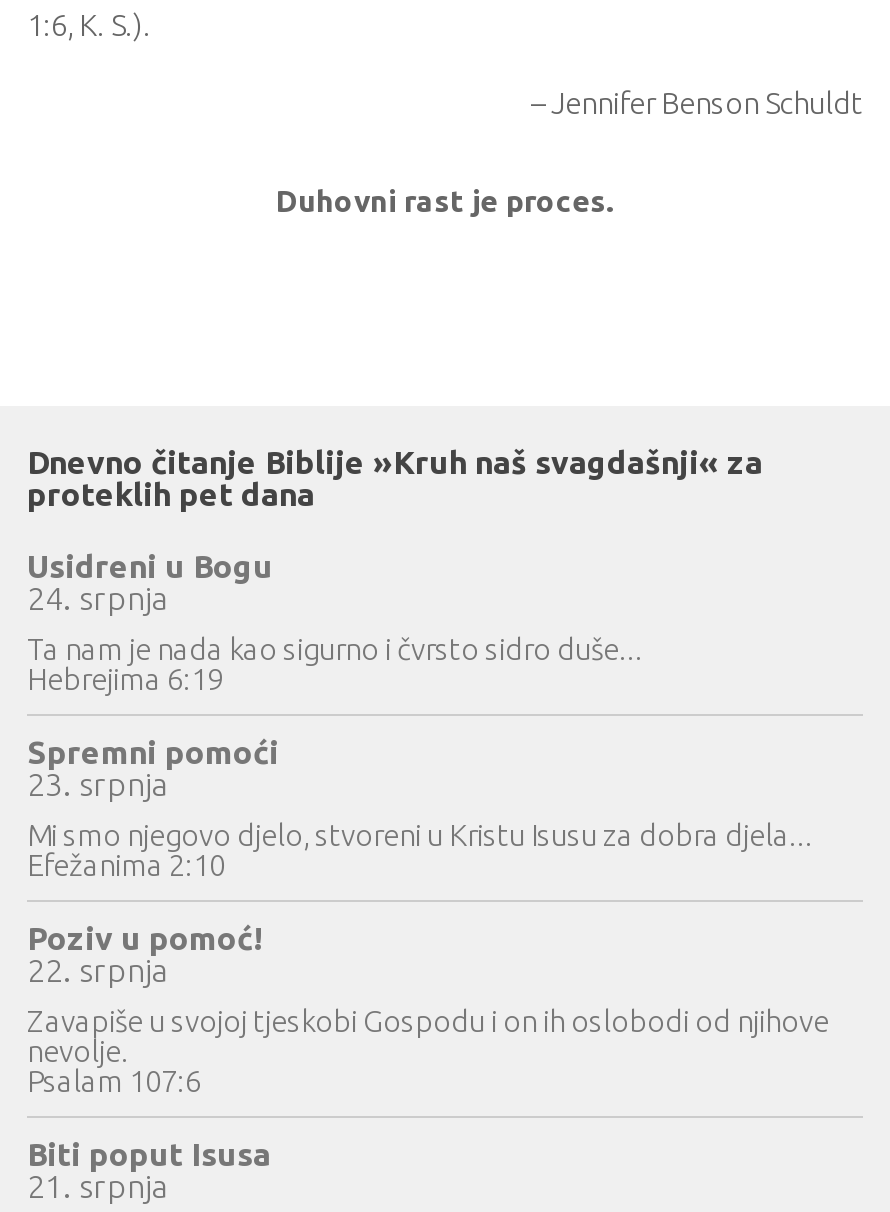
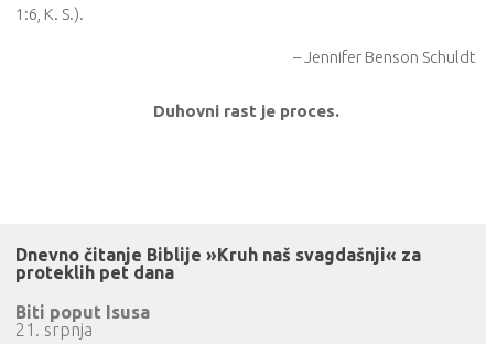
[27,548,829,1098] Usidreni u Bogu | 24. srpnja | Ta nam je nada kao sigurno i čvrsto sidro duše... | Hebrejima 6:19 | Spremni pomoći | 23. srpnja | Mi smo njegovo djelo, stvoreni u Kristu Isusu za dobra djela... | Efežanima 2:10 | Poziv u pomoć! | 22. srpnja | Zavapiše u svojoj tjeskobi Gospodu i on ih oslobodi od njihove | nevolje. | Psalam 107:6 -> none

